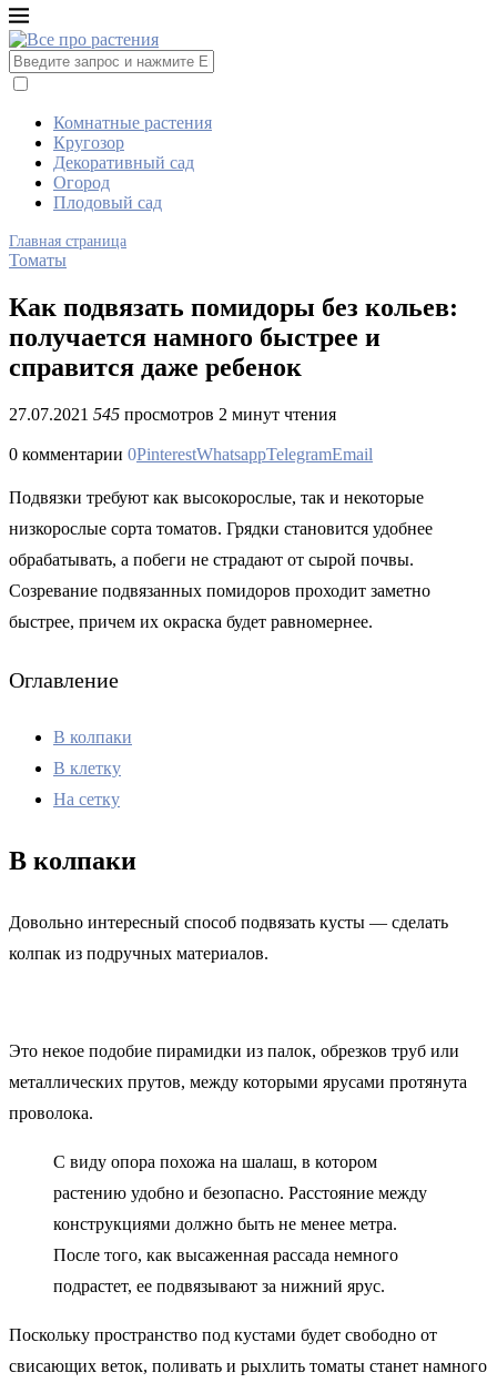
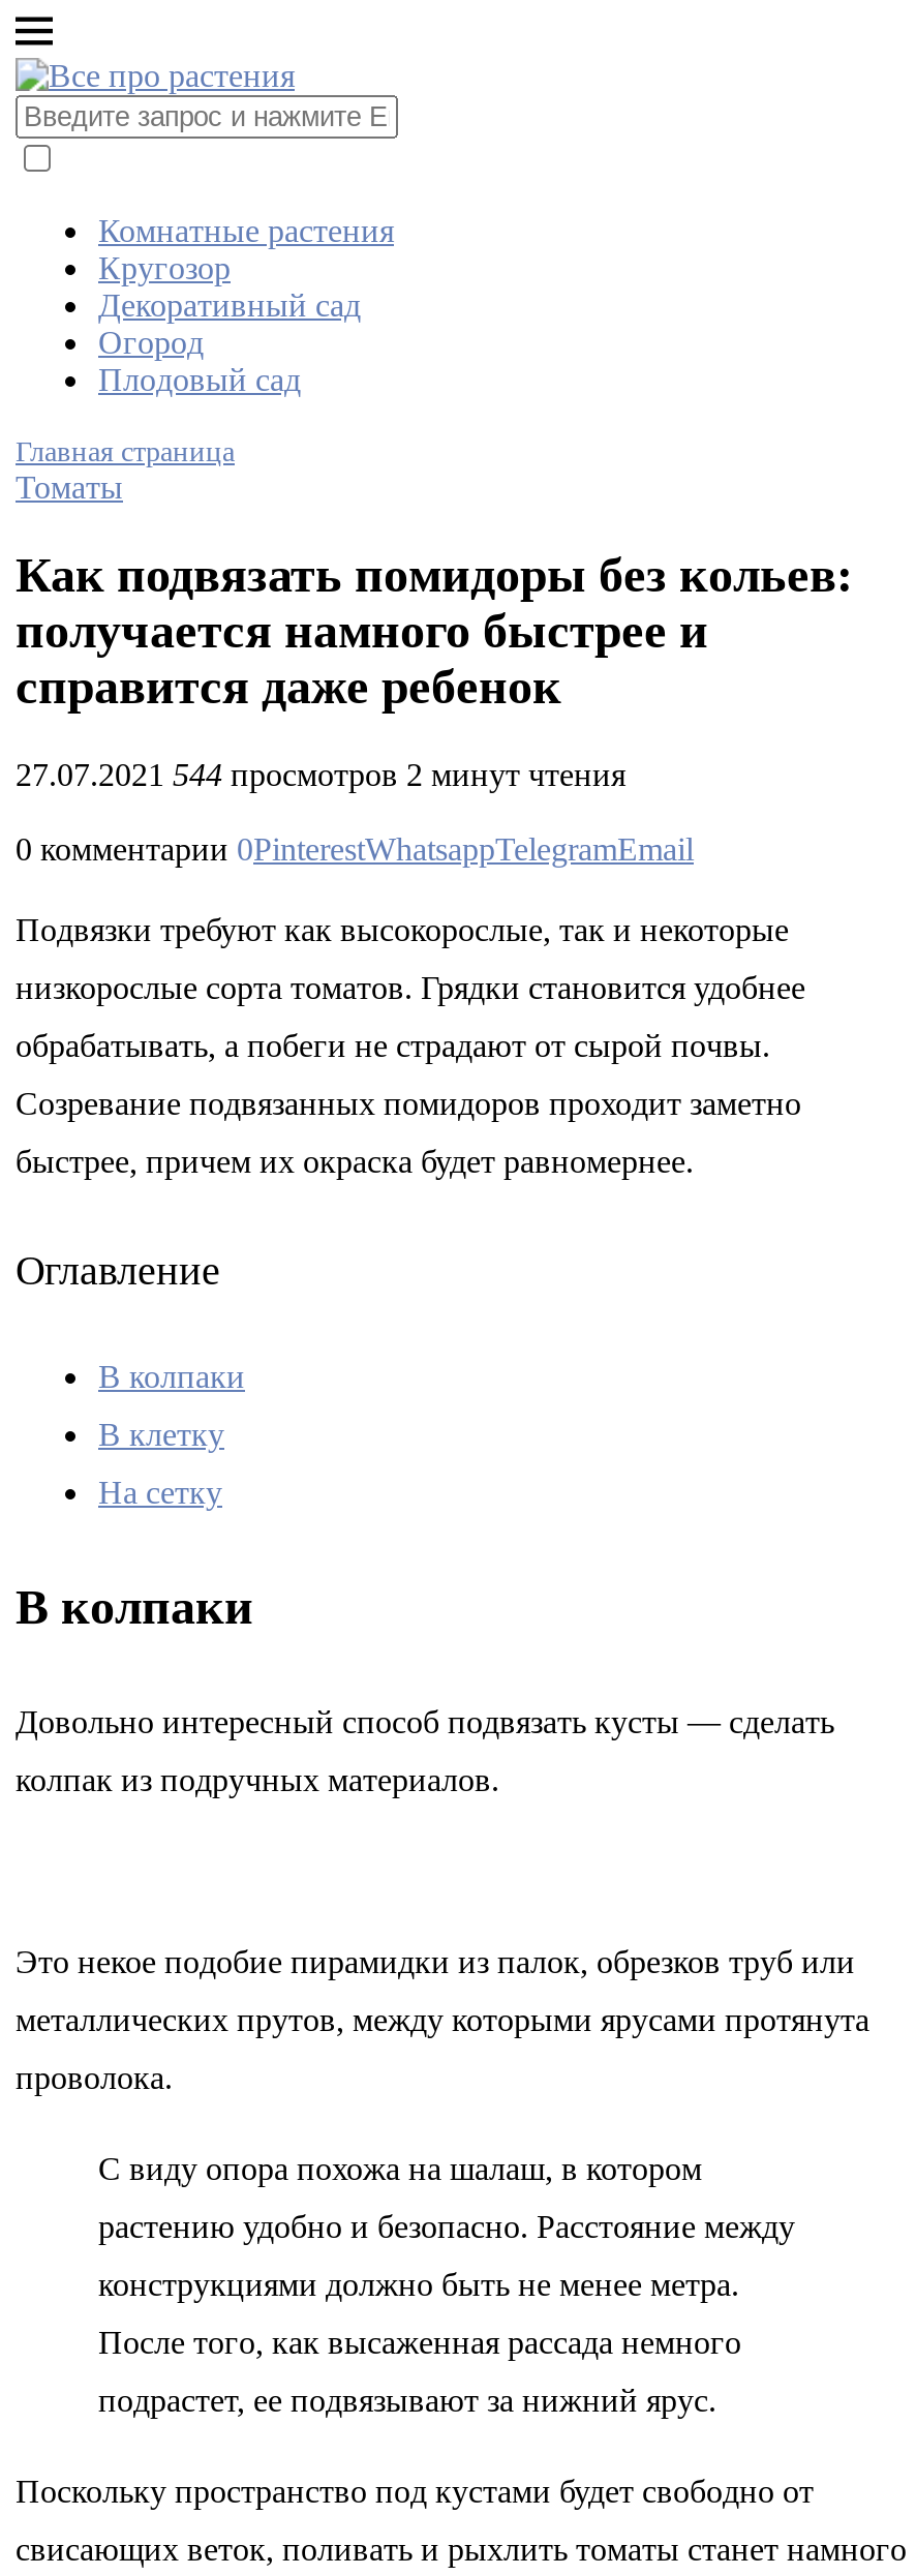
[9,405,336,423] 27.07.2021 545 просмотров 2 минут чтения -> [16,757,625,792] 27.07.2021 544 просмотров 2 минут чтения

